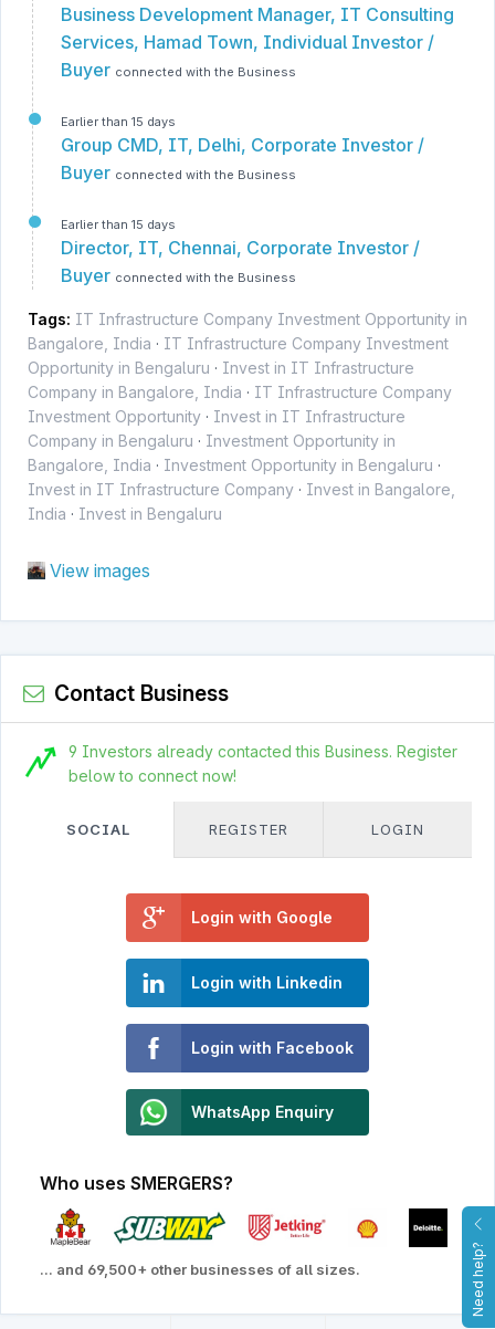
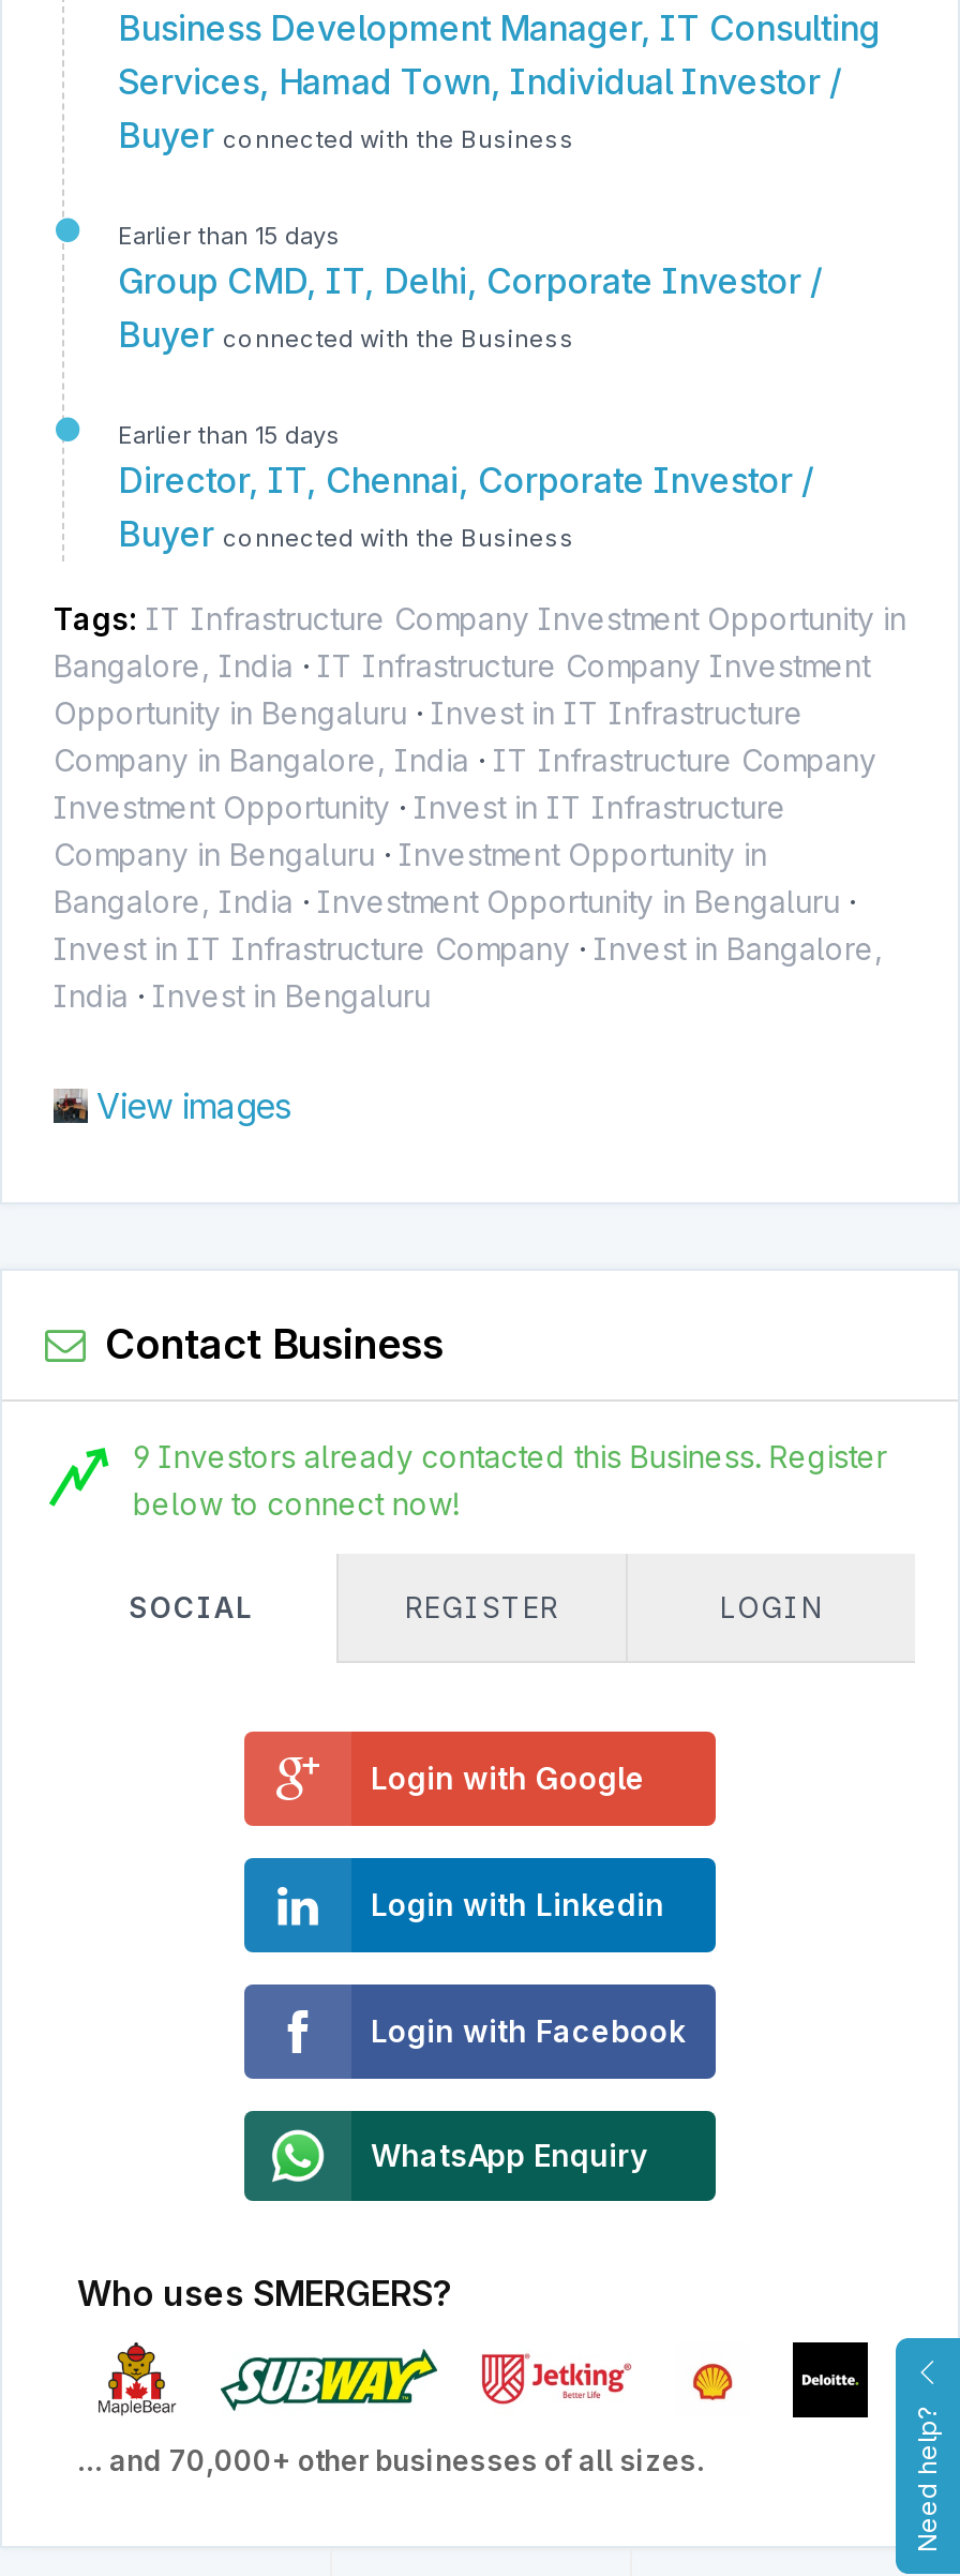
[40,1260,360,1278] ... and 69,500+ other businesses of all sizes. -> [77,2443,705,2477] ... and 70,000+ other businesses of all sizes.

